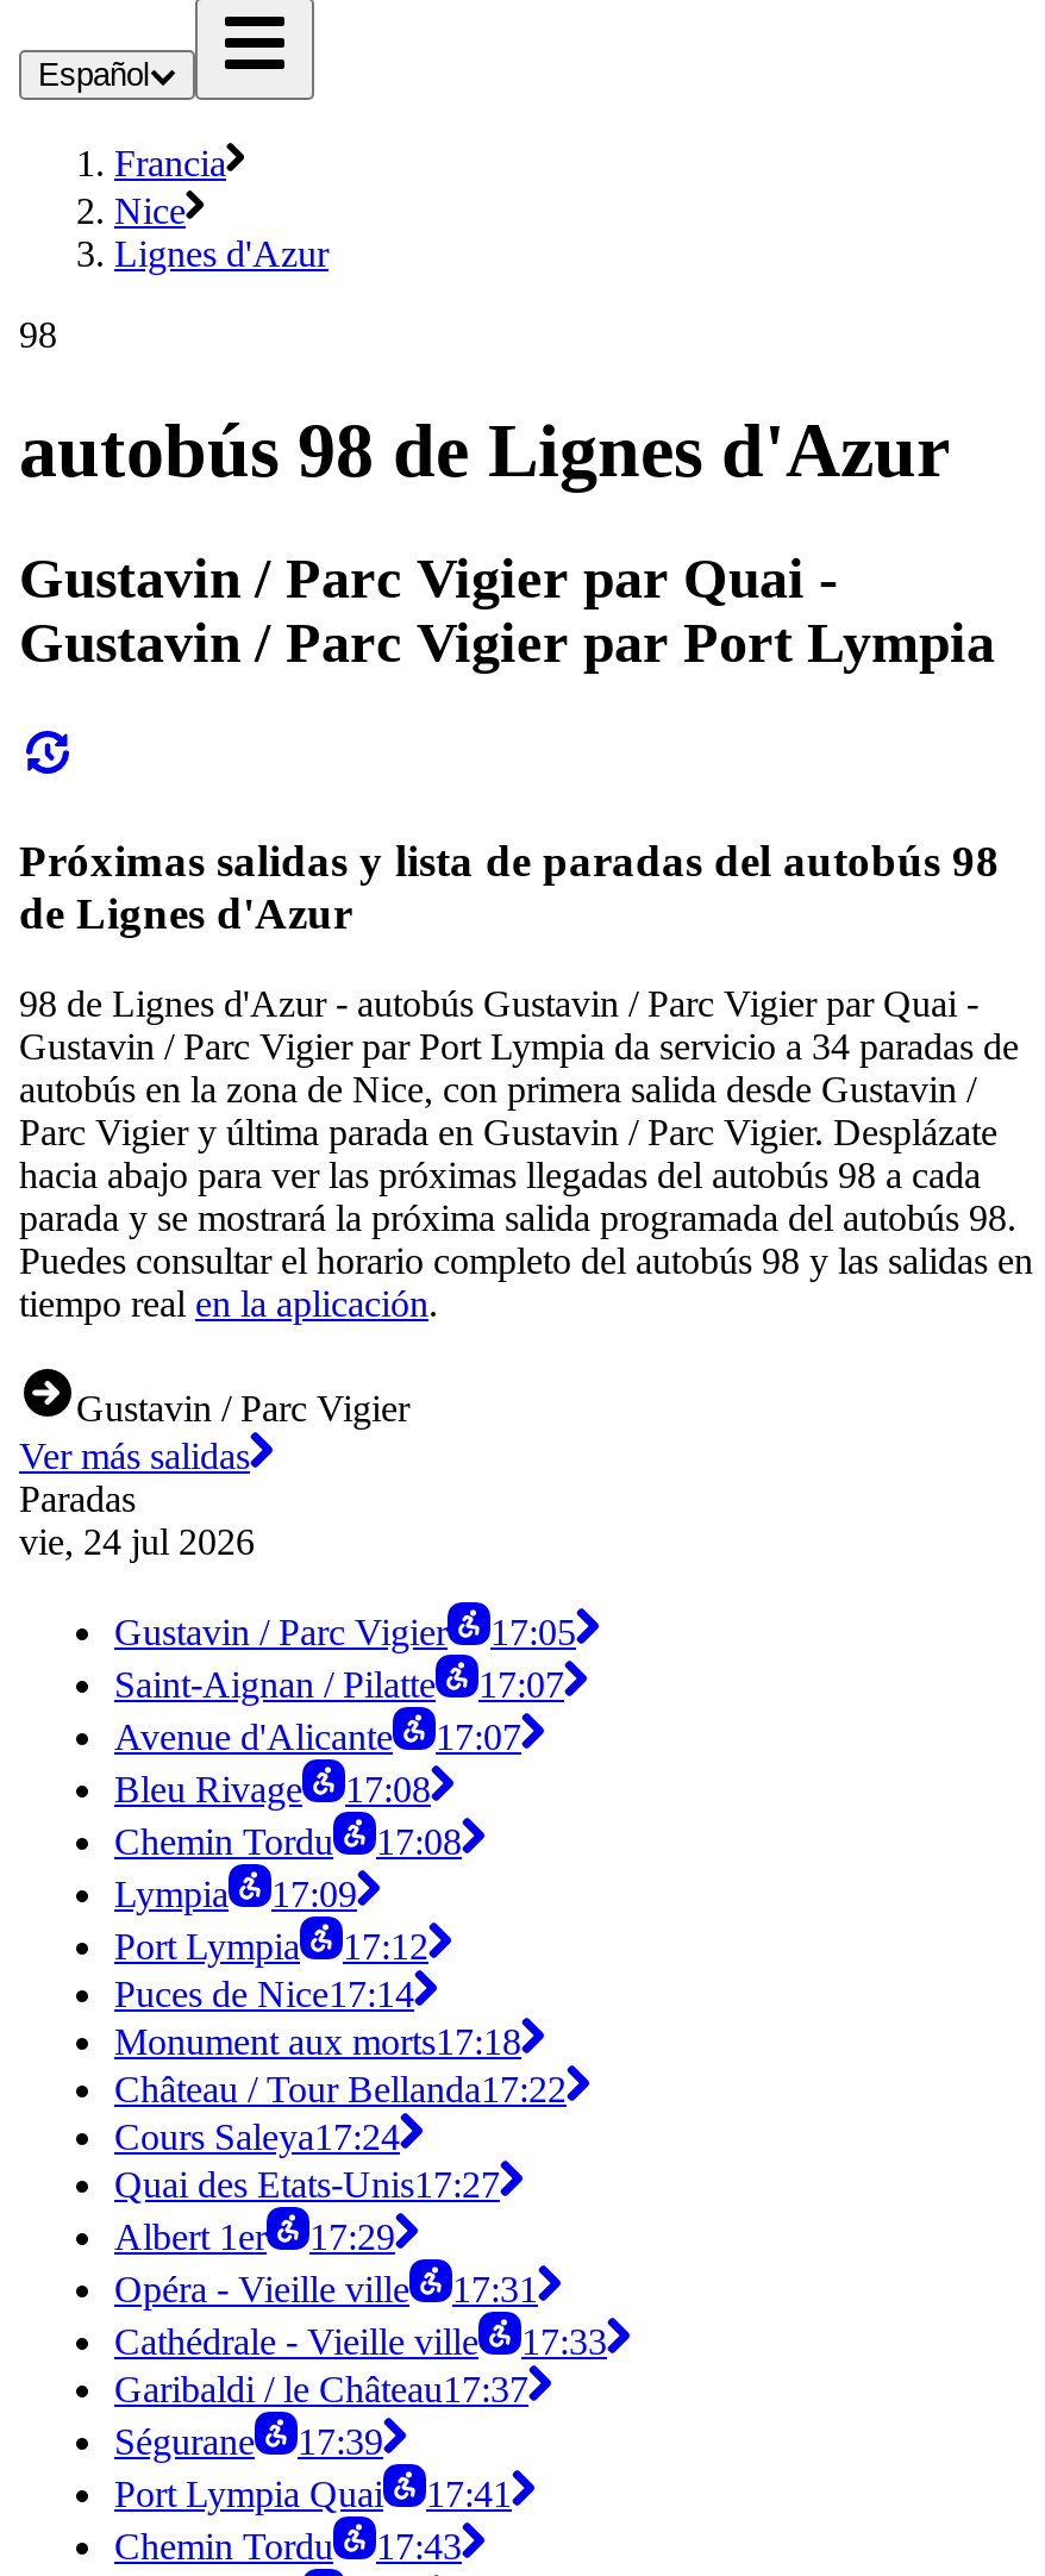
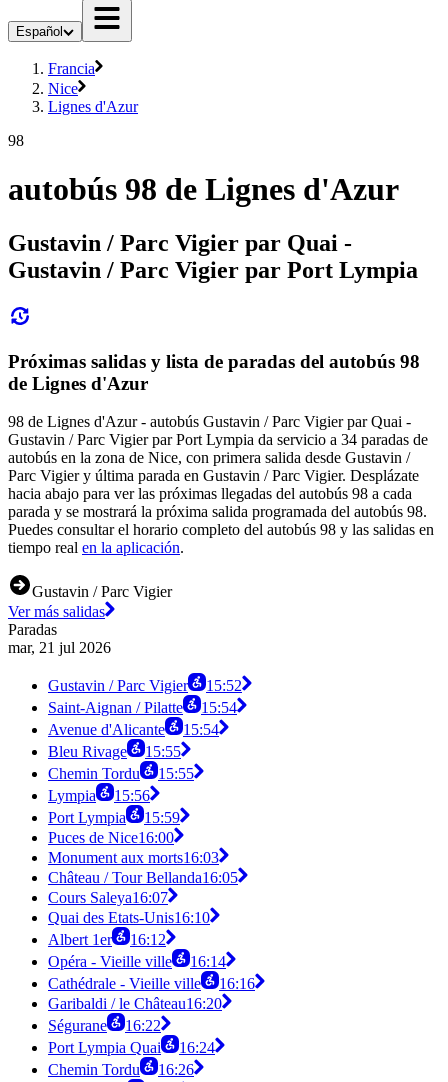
[19,1522,255,1562] vie, 24 jul 2026 -> [8,639,111,656] mar, 21 jul 2026
[114,1612,576,1653] Gustavin / Parc Vigier 17:05 -> [48,677,242,694] Gustavin / Parc Vigier 15:52
[114,1665,564,1705] Saint-Aignan / Pilatte 17:07 -> [48,699,237,716] Saint-Aignan / Pilatte 15:54
[114,1717,521,1757] Avenue d'Alicante 17:07 -> [48,721,219,738] Avenue d'Alicante 15:54
[114,1769,431,1810] Bleu Rivage 17:08 -> [48,743,181,760] Bleu Rivage 15:55
[114,1822,462,1862] Chemin Tordu 17:08 -> [48,765,194,782] Chemin Tordu 15:55
[114,1874,357,1915] Lympia 17:09 -> [48,787,150,804] Lympia 15:56
[114,1927,428,1967] Port Lympia 17:12 -> [48,809,180,826] Port Lympia 15:59
[114,1974,414,2015] Puces de Nice17:14 -> [48,829,174,846] Puces de Nice16:00
[114,2022,521,2062] Monument aux morts17:18 -> [48,849,219,866] Monument aux morts16:03
[114,2069,567,2110] Château / Tour Bellanda17:22 -> [48,869,238,886] Château / Tour Bellanda16:05
[114,2117,400,2157] Cours Saleya17:24 -> [48,889,168,906] Cours Saleya16:07
[114,2165,500,2205] Quai des Etats-Unis17:27 -> [48,909,210,926] Quai des Etats-Unis16:10
[114,2217,395,2257] Albert 1er 17:29 -> [48,931,166,948] Albert 1er 16:12
[114,2269,538,2310] Opéra - Vieille ville 17:31 -> [48,953,226,970] Opéra - Vieille ville 16:14
[114,2322,607,2362] Cathédrale - Vieille ville 17:33 -> [48,975,255,992] Cathédrale - Vieille ville 16:16
[114,2369,528,2410] Garibaldi / le Château17:37 -> [48,995,222,1012] Garibaldi / le Château16:20
[114,2422,383,2462] Ségurane 17:39 -> [48,1017,161,1034] Ségurane 16:22
[114,2474,512,2515] Port Lympia Quai 17:41 -> [48,1039,215,1056] Port Lympia Quai 16:24
[114,2526,462,2567] Chemin Tordu 17:43 -> [48,1061,194,1078] Chemin Tordu 16:26

